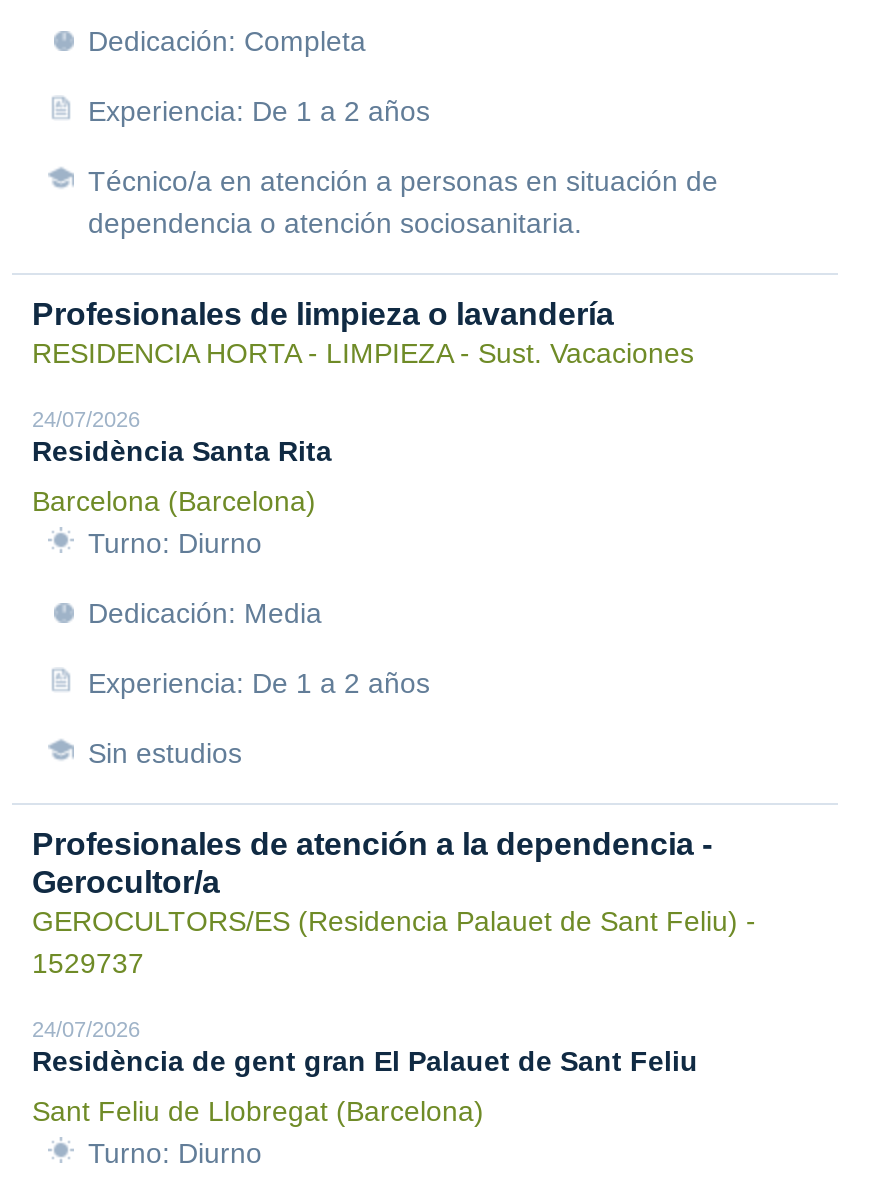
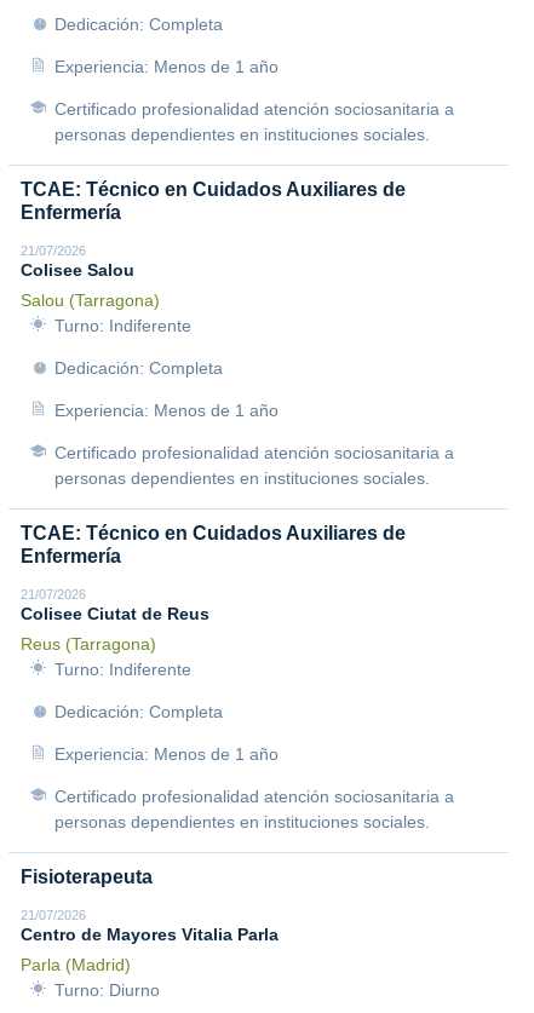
[32,95,756,1127] Experiencia: De 1 a 2 años | Técnico/a en atención a personas en situación de | dependencia o atención sociosanitaria. | Profesionales de limpieza o lavandería | RESIDENCIA HORTA - LIMPIEZA - Sust. Vacaciones | 24/07/2026 | Residència Santa Rita | Barcelona (Barcelona) | Turno: Diurno | Dedicación: Media | Experiencia: De 1 a 2 años | Sin estudios | Profesionales de atención a la dependencia - | Gerocultor/a | GEROCULTORS/ES (Residencia Palauet de Sant Feliu) - | 1529737 | 24/07/2026 | Residència de gent gran El Palauet de Sant Feliu | Sant Feliu de Llobregat (Barcelona) -> [21,57,454,974] Experiencia: Menos de 1 año | Certificado profesionalidad atención sociosanitaria a | personas dependientes en instituciones sociales. | TCAE: Técnico en Cuidados Auxiliares de | Enfermería | 21/07/2026 | Colisee Salou | Salou (Tarragona) | Turno: Indiferente | Dedicación: Completa | Experiencia: Menos de 1 año | Certificado profesionalidad atención sociosanitaria a | personas dependientes en instituciones sociales. | TCAE: Técnico en Cuidados Auxiliares de | Enfermería | 21/07/2026 | Colisee Ciutat de Reus | Reus (Tarragona) | Turno: Indiferente | Dedicación: Completa | Experiencia: Menos de 1 año | Certificado profesionalidad atención sociosanitaria a | personas dependientes en instituciones sociales. | Fisioterapeuta | 21/07/2026 | Centro de Mayores Vitalia Parla | Parla (Madrid)

